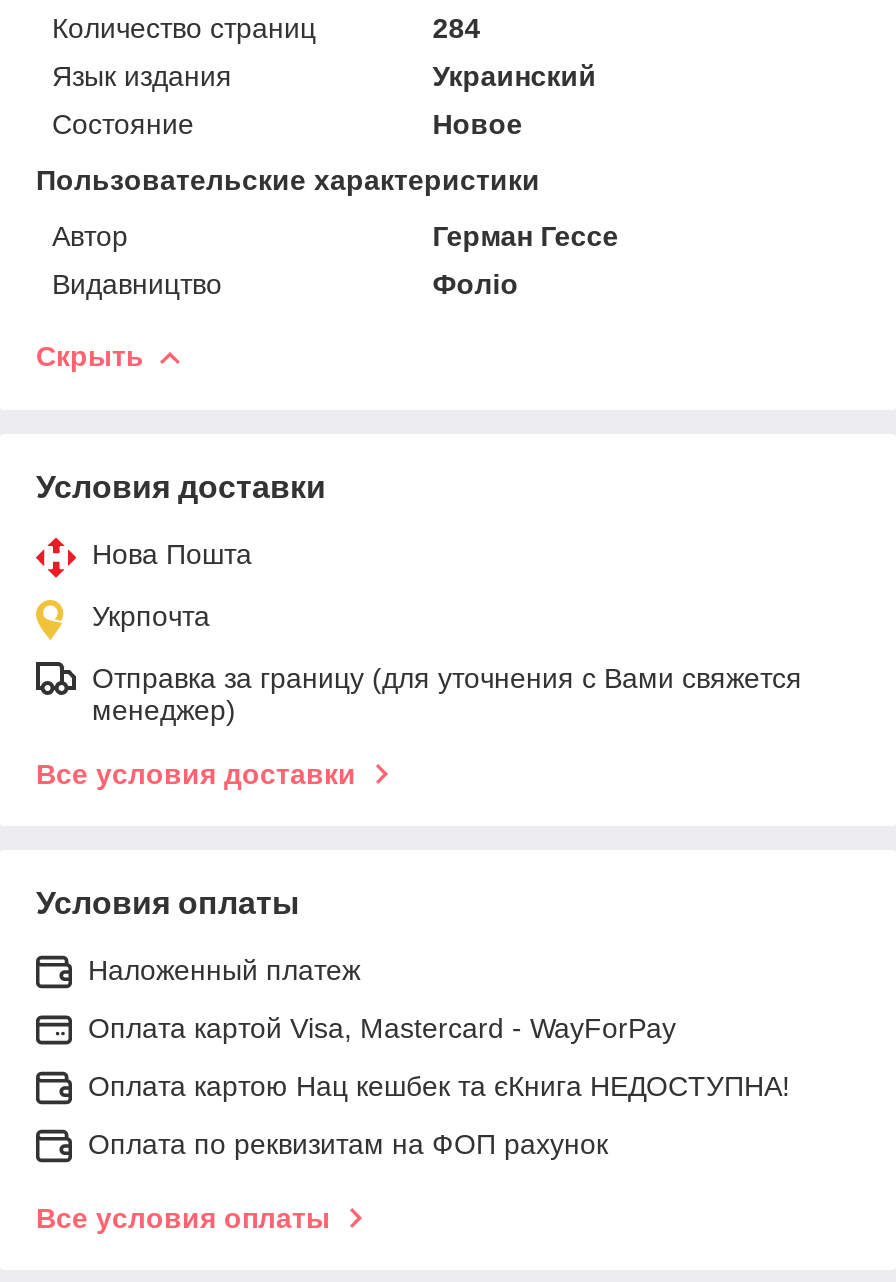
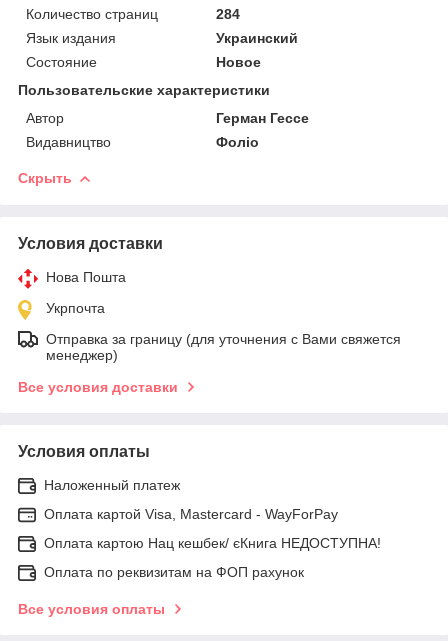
[88,1070,790,1102] Оплата картою Нац кешбек та єКнига НЕДОСТУПНА! -> [44,535,381,551] Оплата картою Нац кешбек/ єКнига НЕДОСТУПНА!

